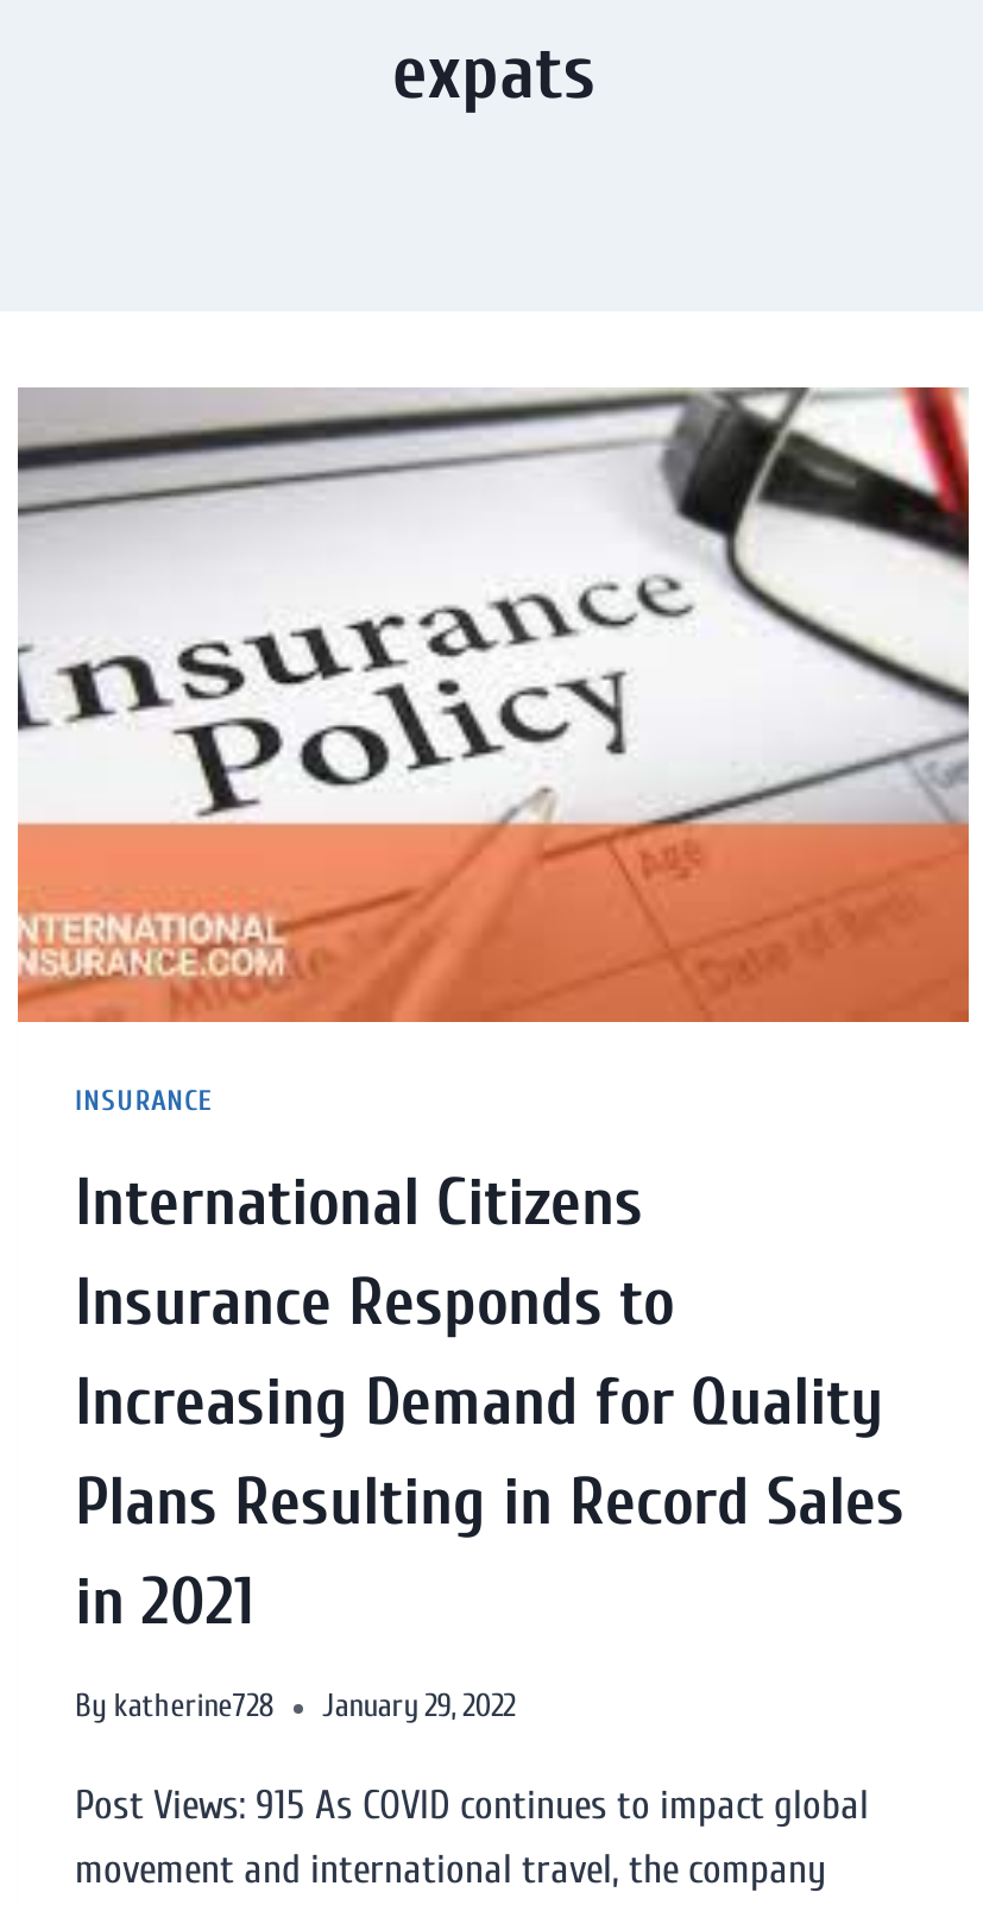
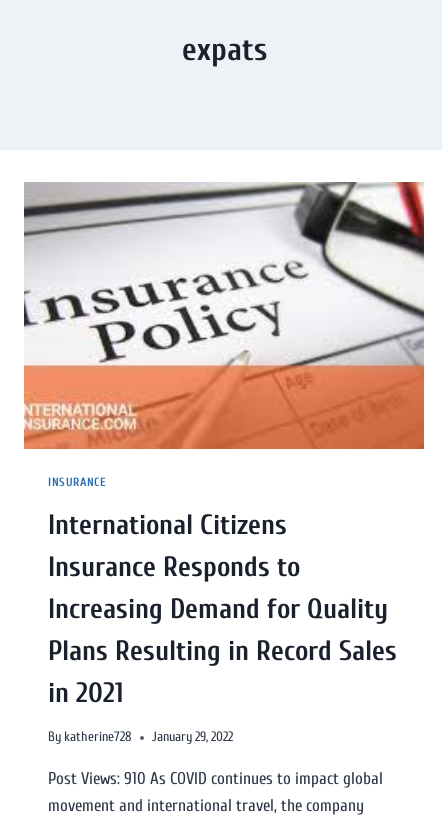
[75,1783,869,1828] Post Views: 915 As COVID continues to impact global -> [48,769,383,788] Post Views: 910 As COVID continues to impact global

